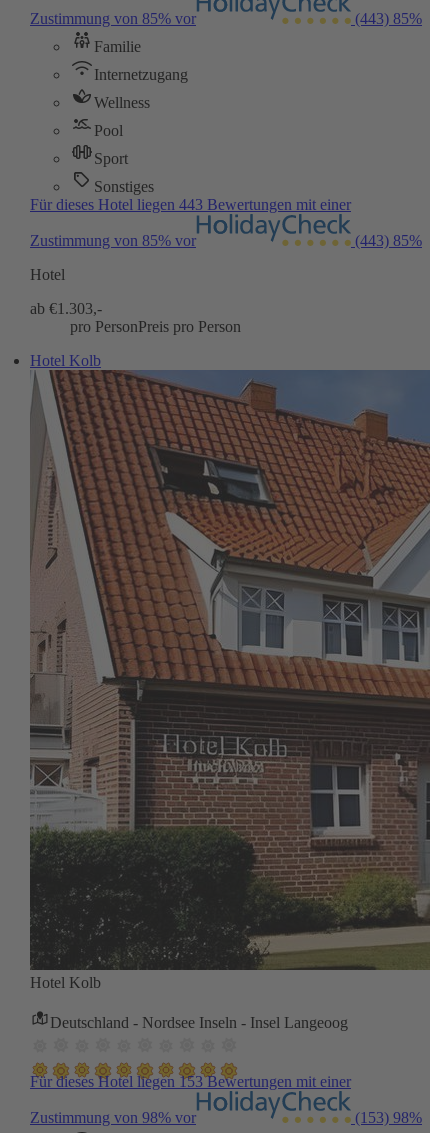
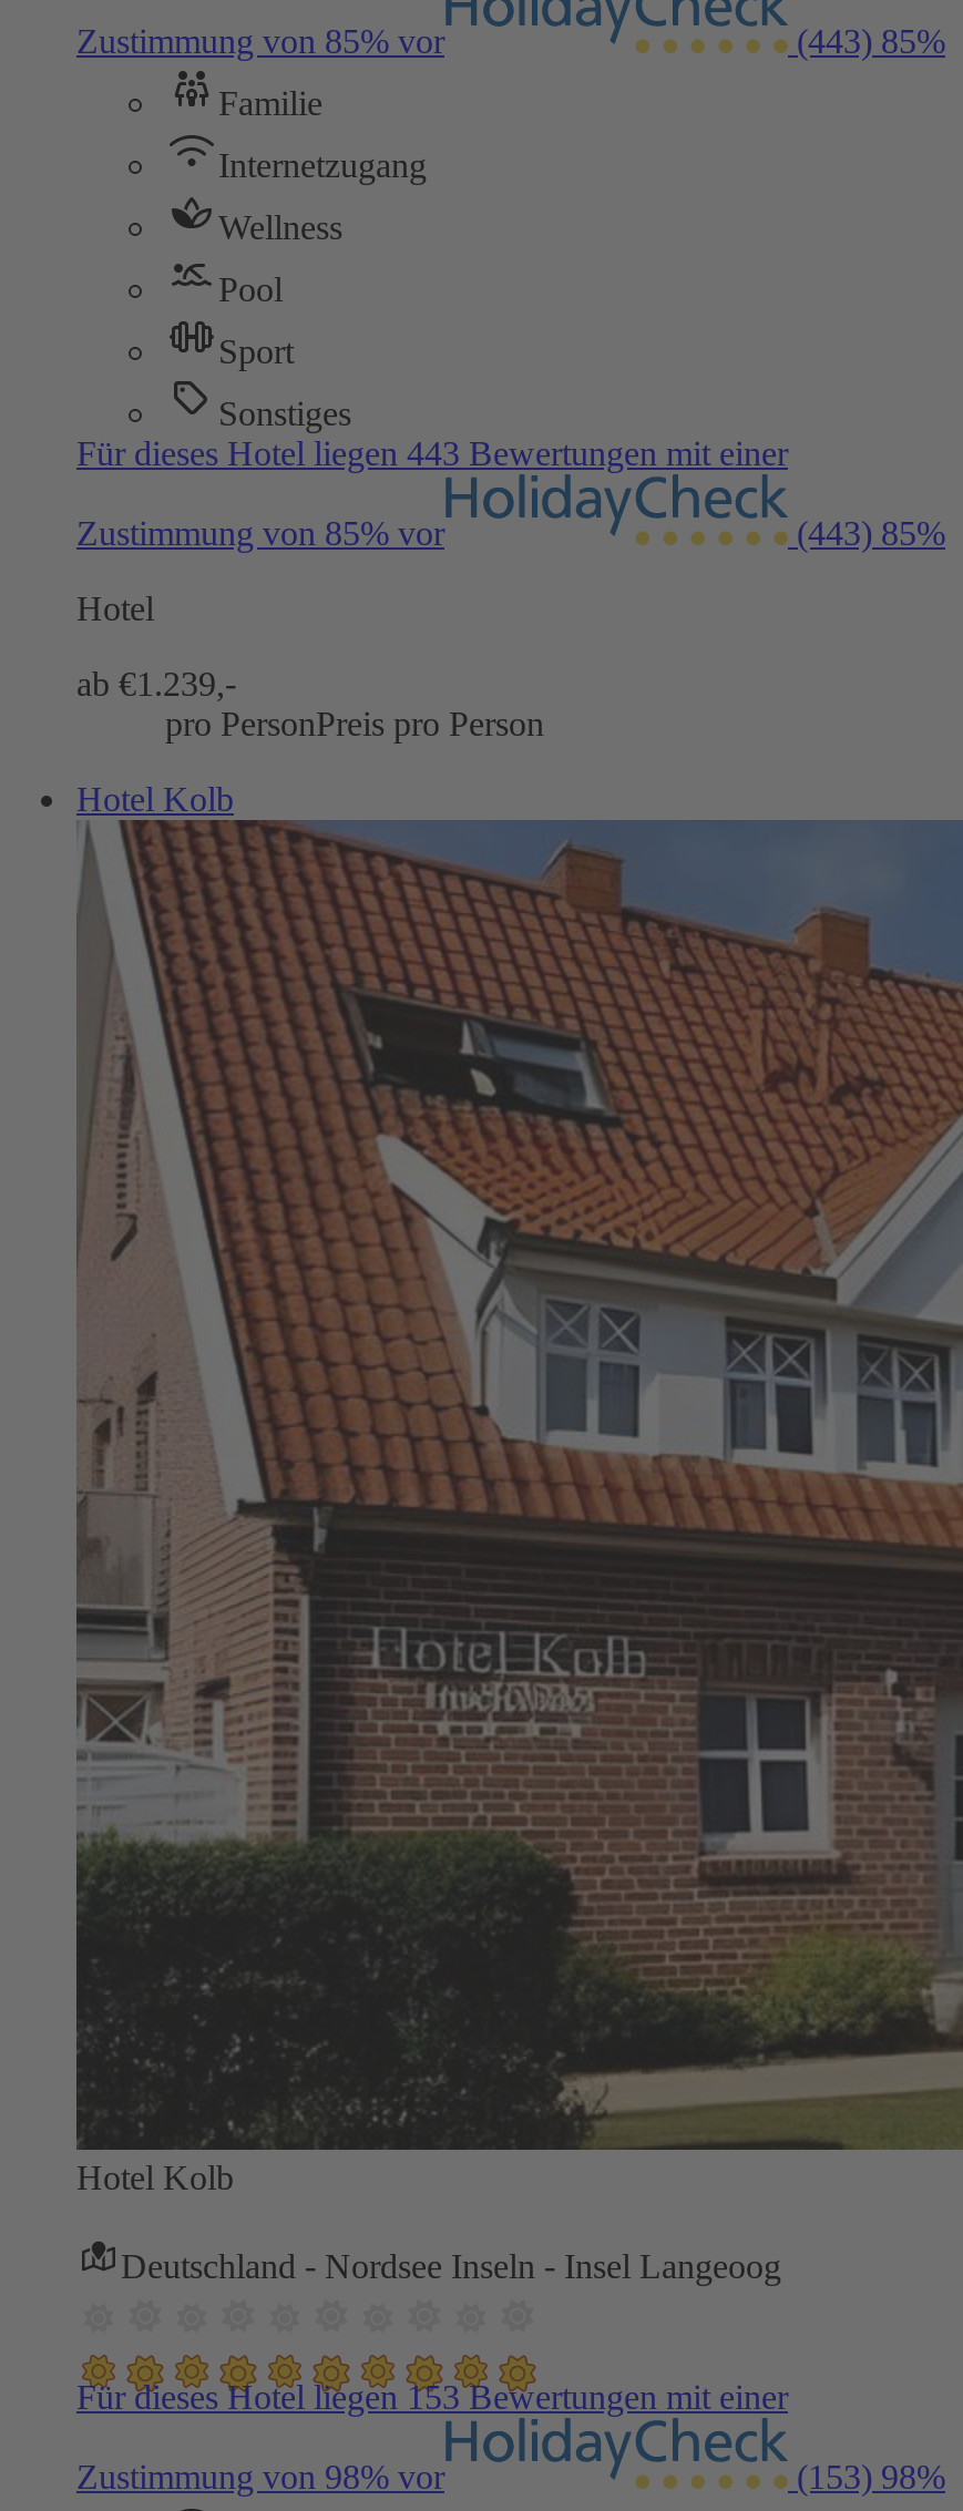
[30,299,102,316] ab €1.303,- -> [76,664,236,701] ab €1.239,-

